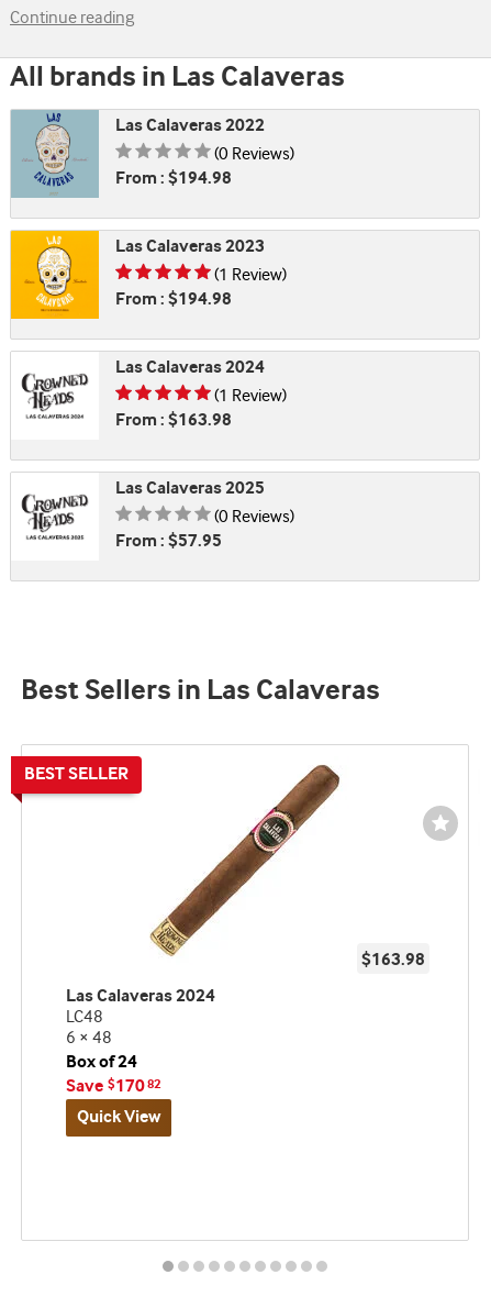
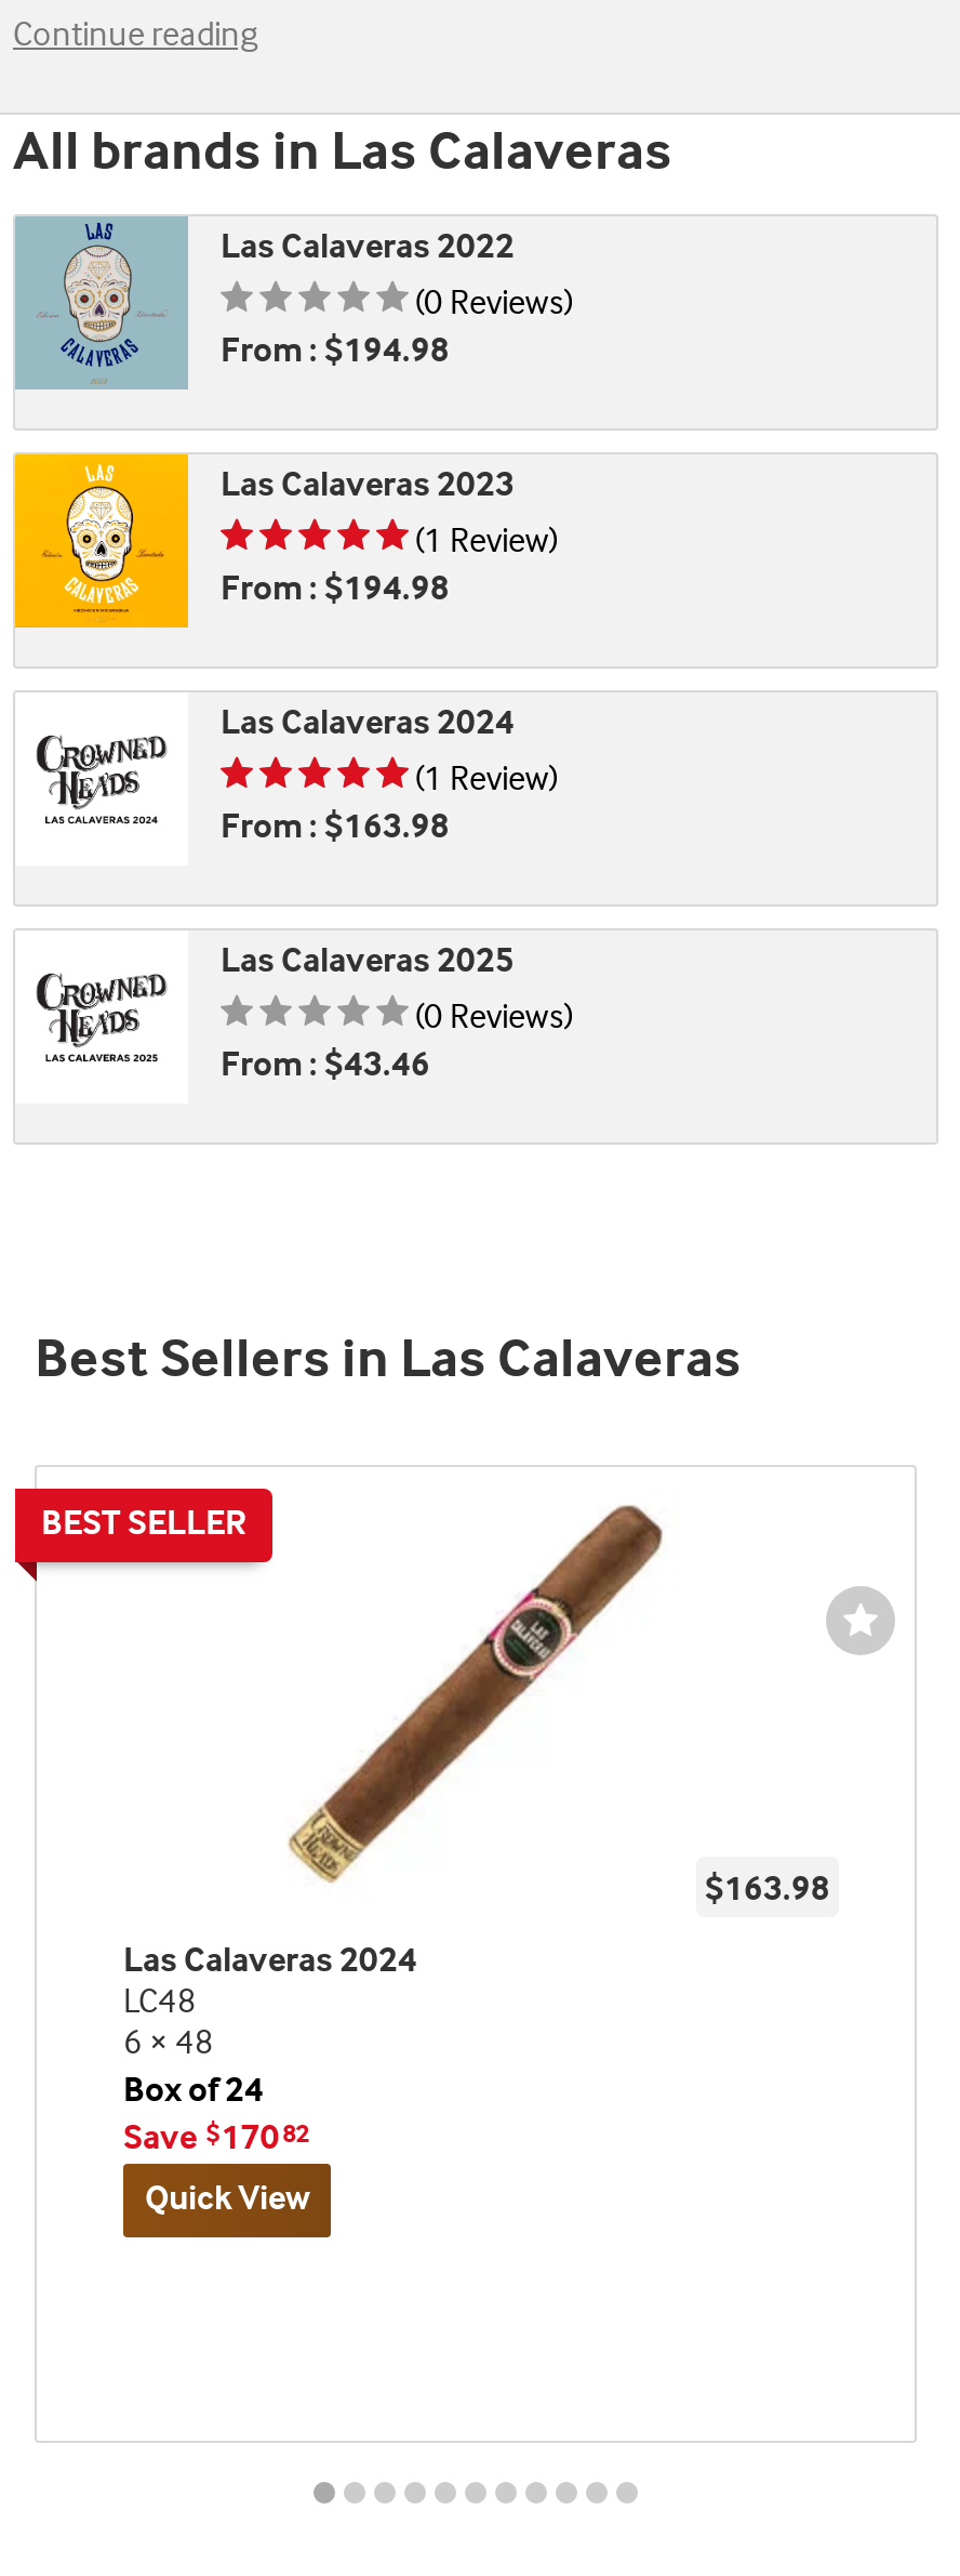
[115,530,222,551] From : $57.95 -> [221,1044,430,1085] From : $43.46

